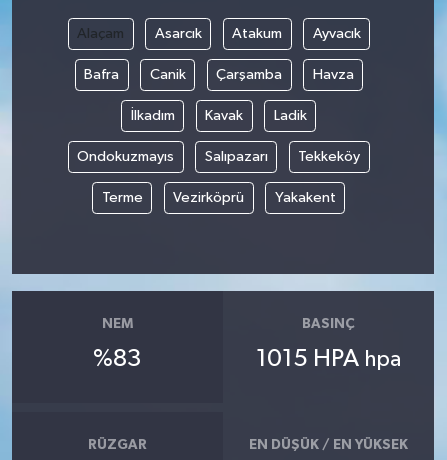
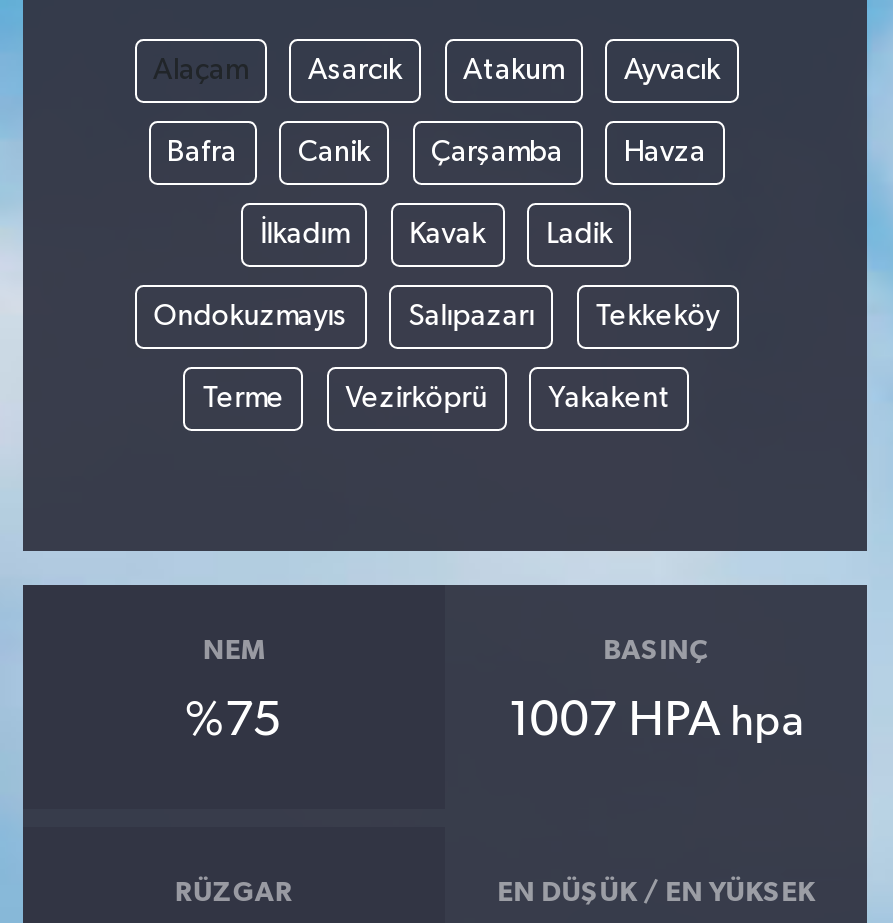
[93,346,142,370] %83 -> [185,696,283,744] %75
[256,346,401,370] 1015 HPA hpa -> [508,696,804,744] 1007 HPA hpa

